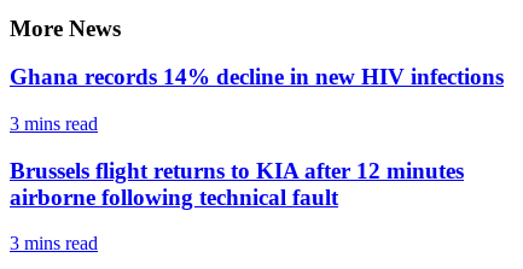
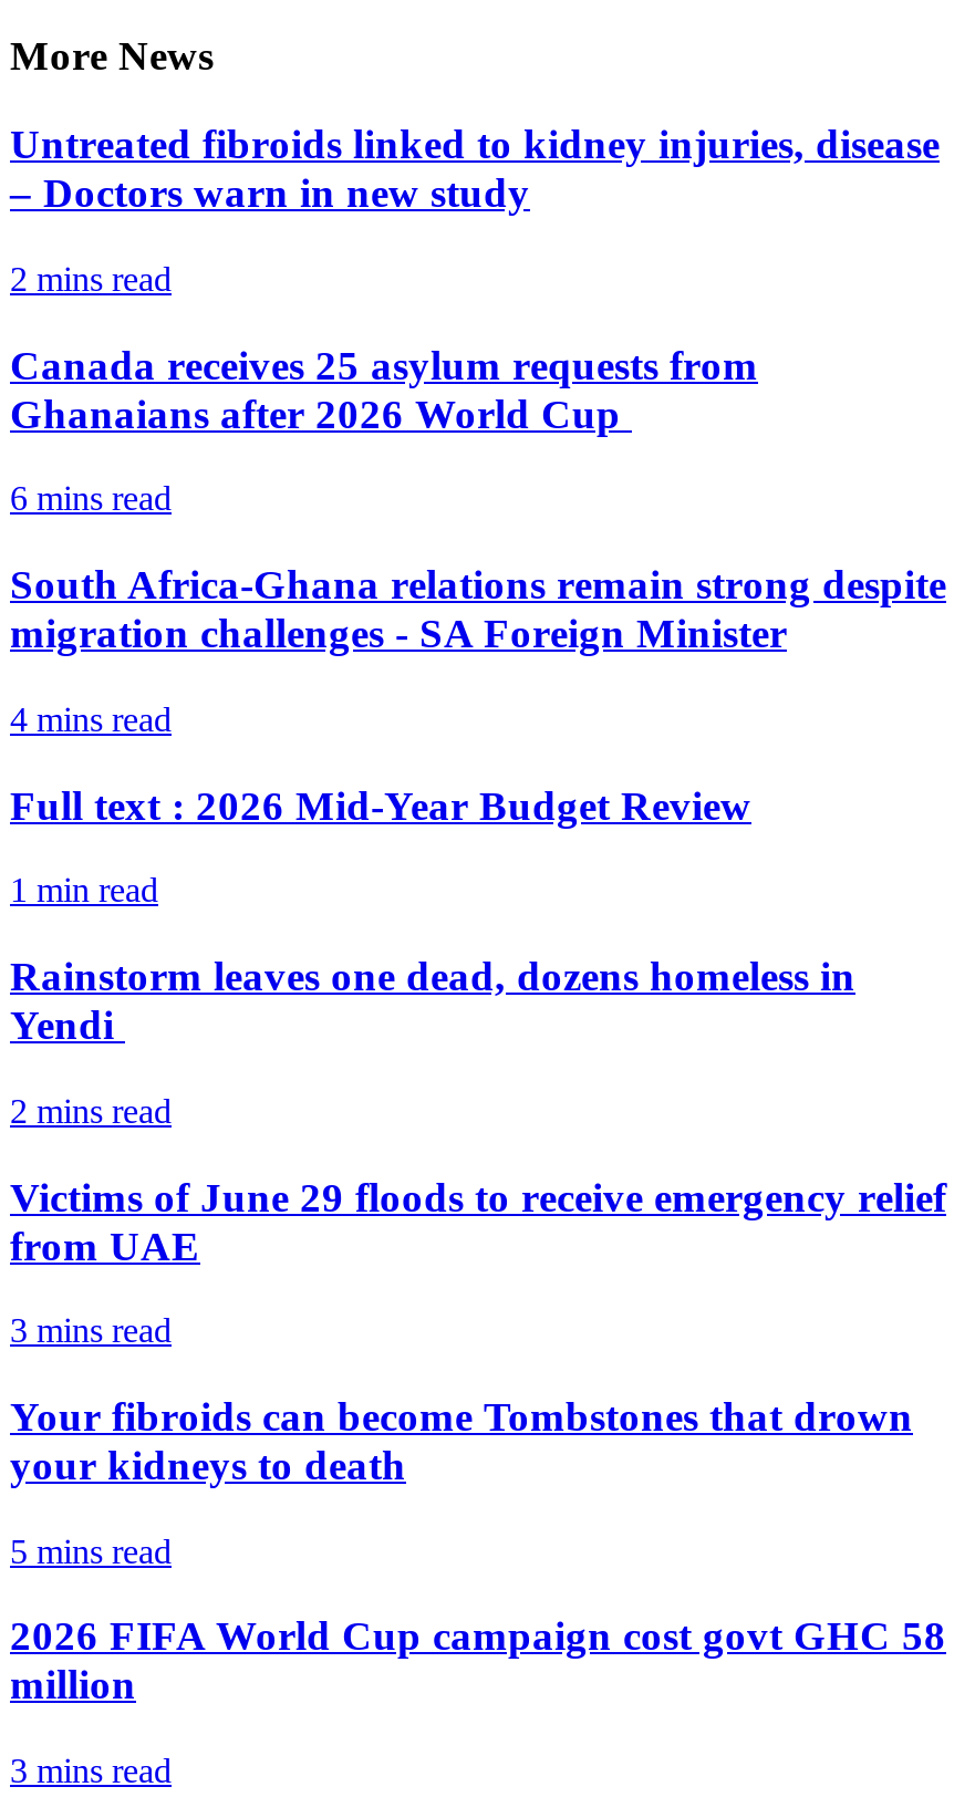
[10,64,504,90] Ghana records 14% decline in new HIV infections -> [10,121,946,1268] Untreated fibroids linked to kidney injuries, disease | – Doctors warn in new study | 2 mins read | Canada receives 25 asylum requests from | Ghanaians after 2026 World Cup | 6 mins read | South Africa-Ghana relations remain strong despite | migration challenges - SA Foreign Minister | 4 mins read | Full text : 2026 Mid-Year Budget Review | 1 min read | Rainstorm leaves one dead, dozens homeless in | Yendi | 2 mins read | Victims of June 29 floods to receive emergency relief | from UAE
[10,158,464,210] Brussels flight returns to KIA after 12 minutes | airborne following technical fault -> [10,1393,946,1708] Your fibroids can become Tombstones that drown | your kidneys to death | 5 mins read | 2026 FIFA World Cup campaign cost govt GHC 58 | million

